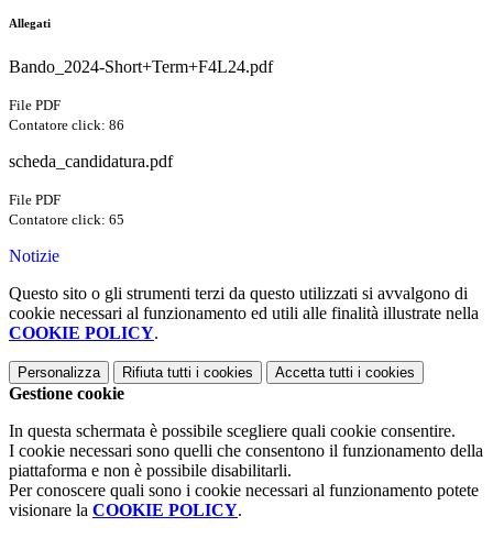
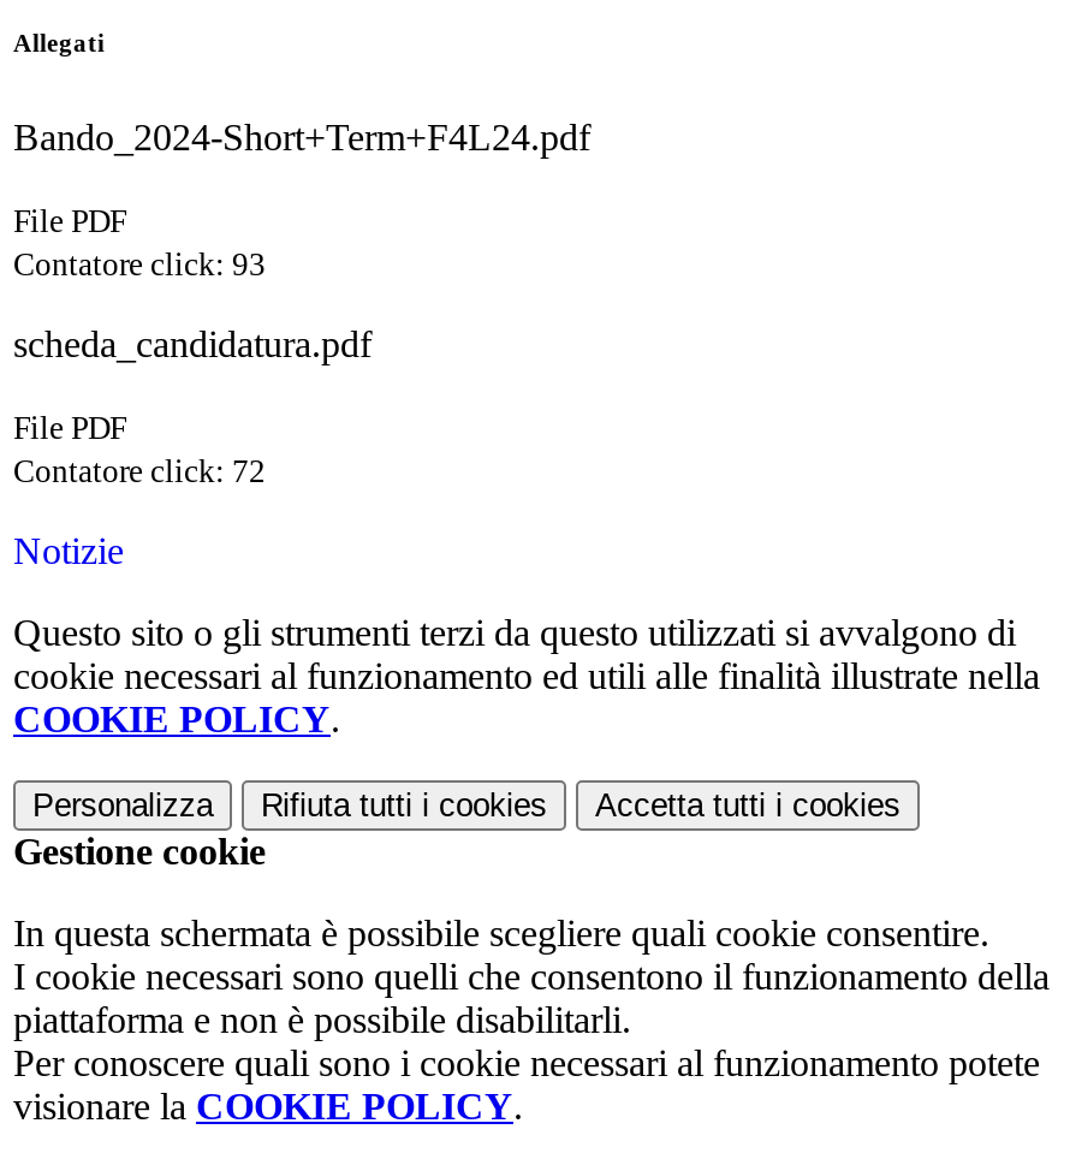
[9,117,124,133] Contatore click: 86 -> [13,247,266,283] Contatore click: 93
[9,211,124,228] Contatore click: 65 -> [13,454,266,490] Contatore click: 72

